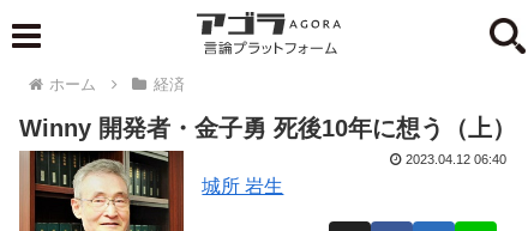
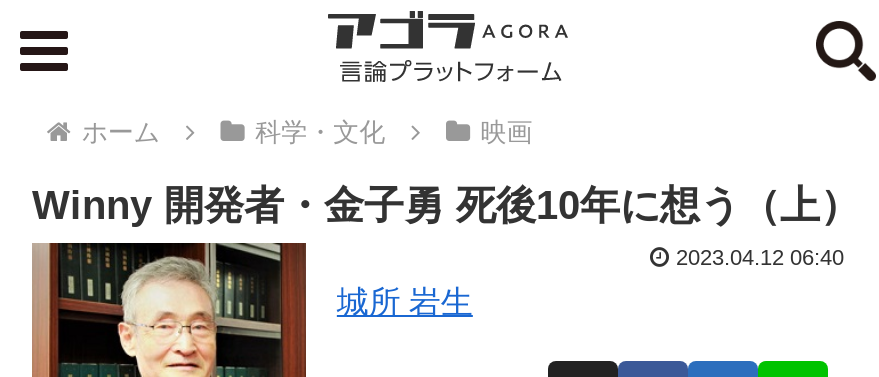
[153,76,184,94] 経済 -> [255,118,533,148] 科学・文化 | 映画

